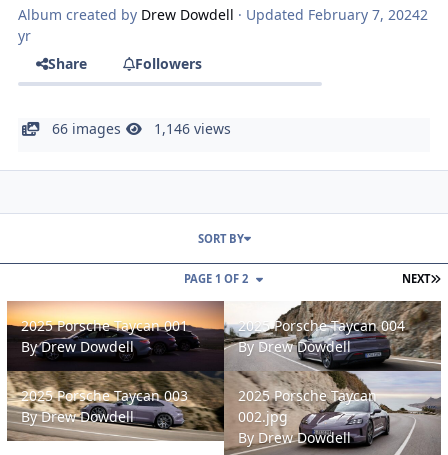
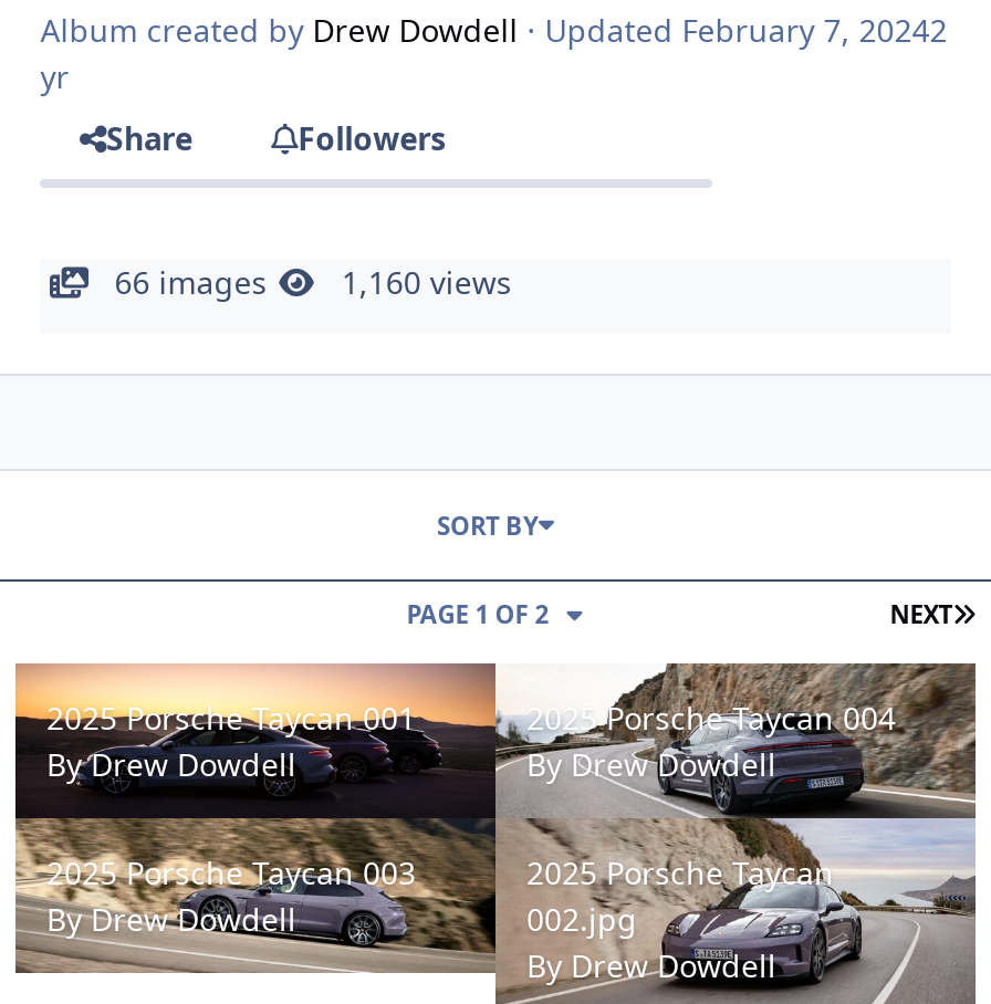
[52,119,231,138] 66 images 1,146 views -> [115,261,512,303] 66 images 1,160 views

